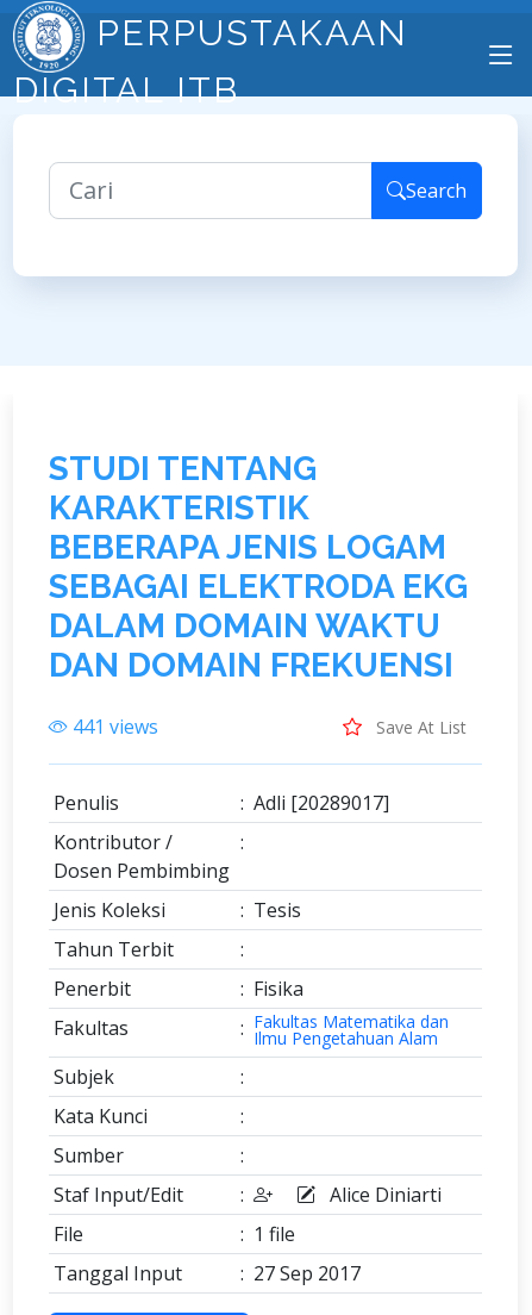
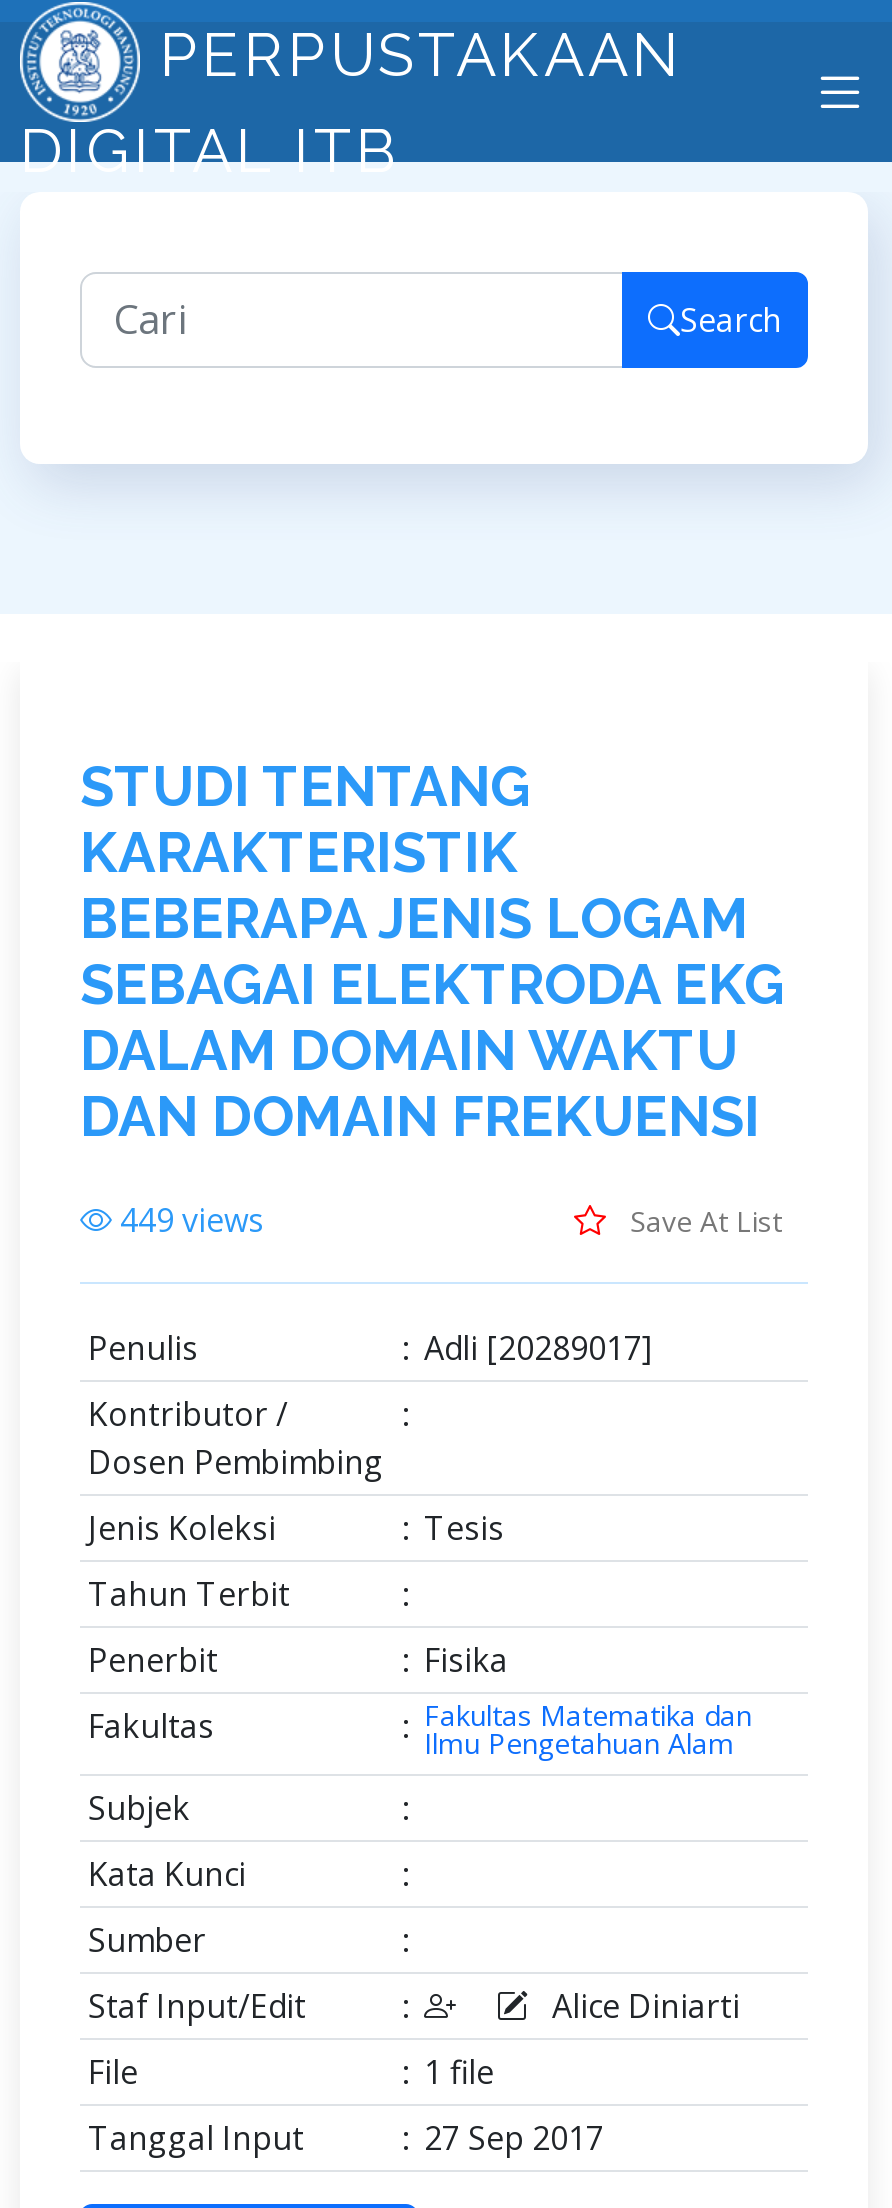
[73,713,158,740] 441 views -> [120,1198,264,1242] 449 views

